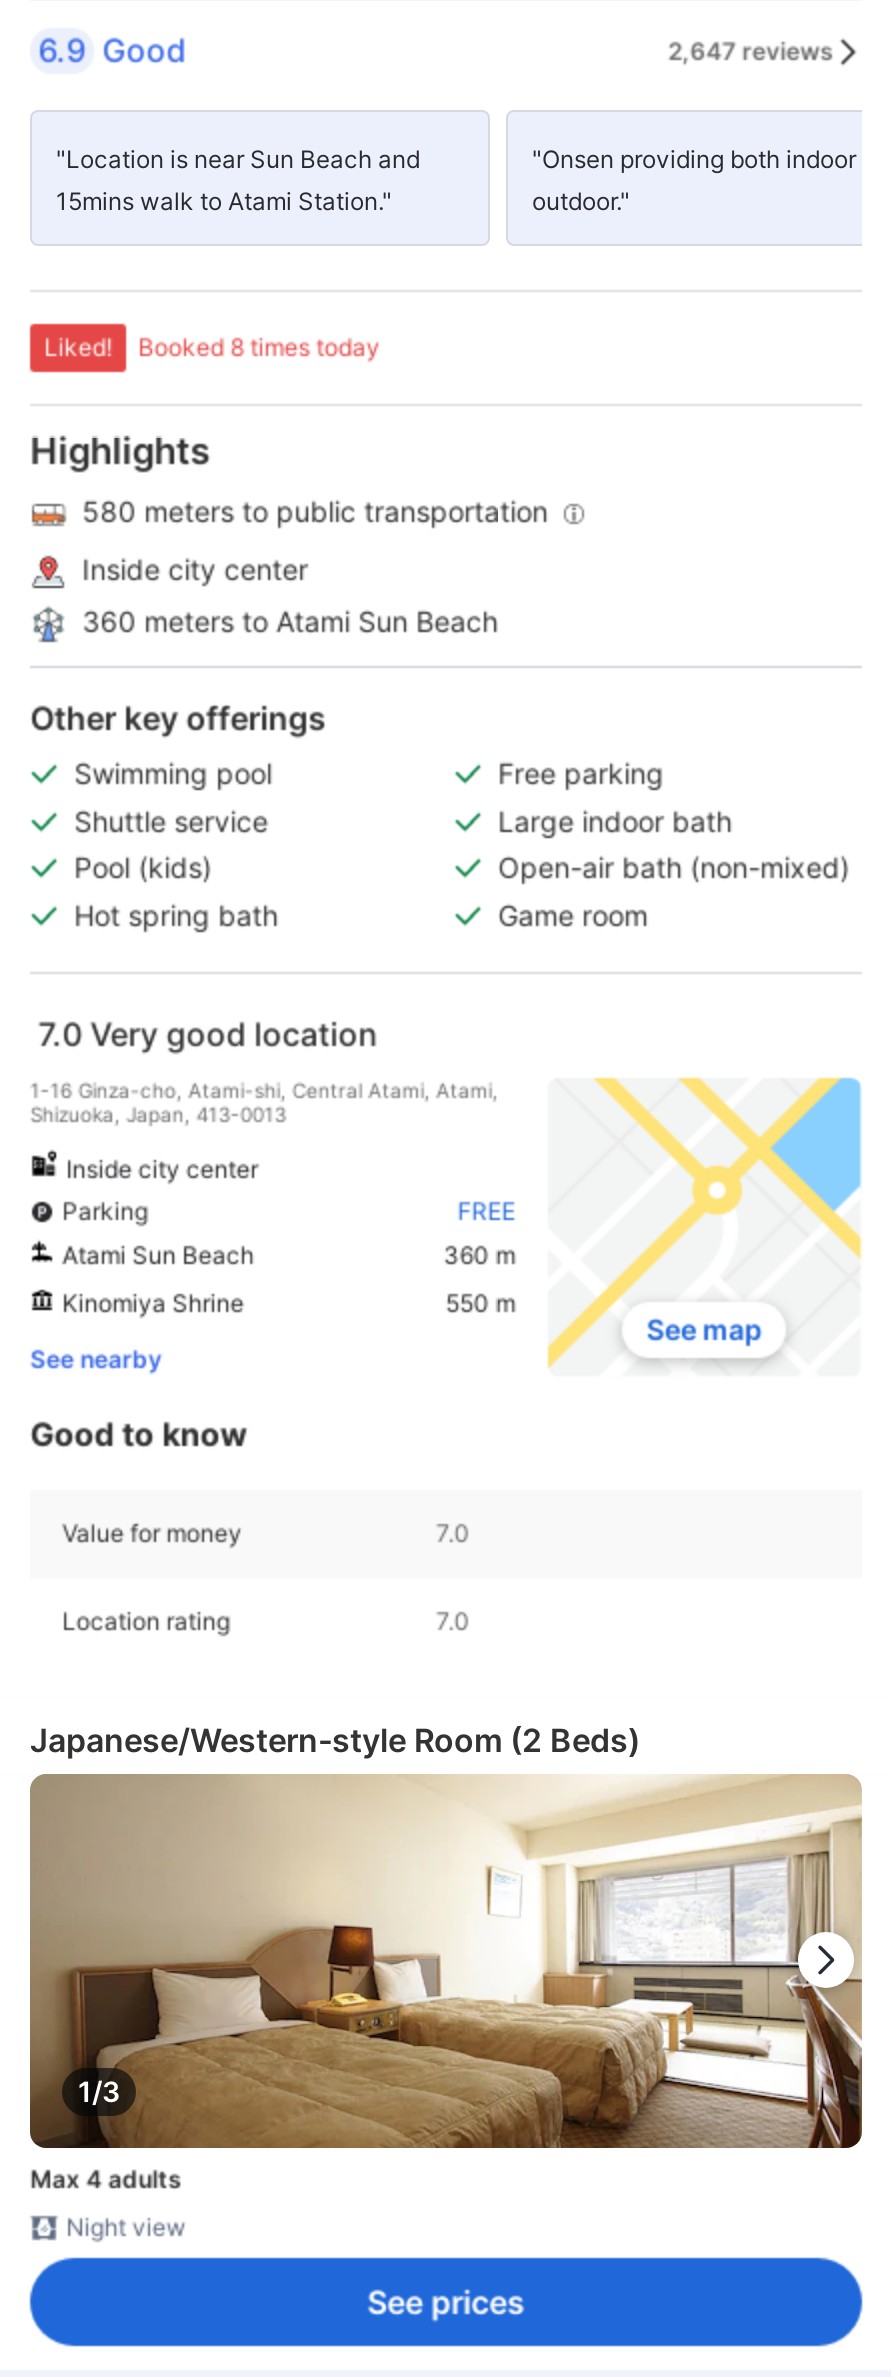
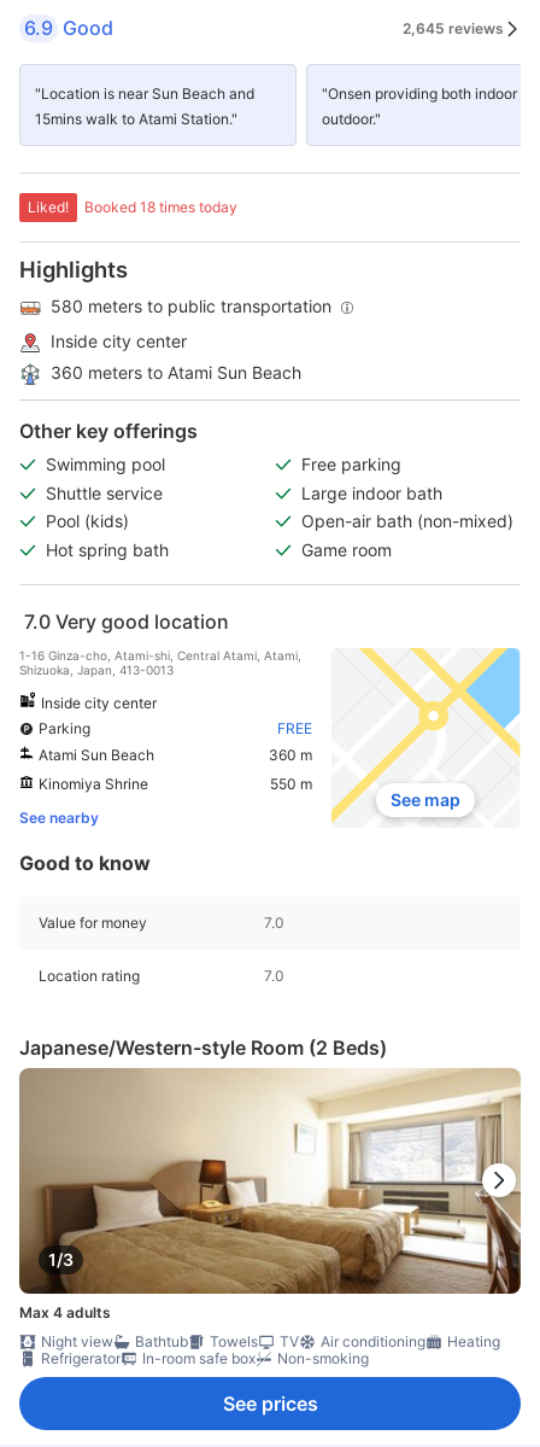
[668,35,834,65] 2,647 reviews -> [403,19,504,37] 2,645 reviews
[138,332,380,362] Booked 8 times today -> [84,198,237,216] Booked 18 times today
none -> [41,1332,500,1367] Bathtub | Towels | TV | Air conditioning | Heating | Refrigerator | In-room safe box | Non-smoking

